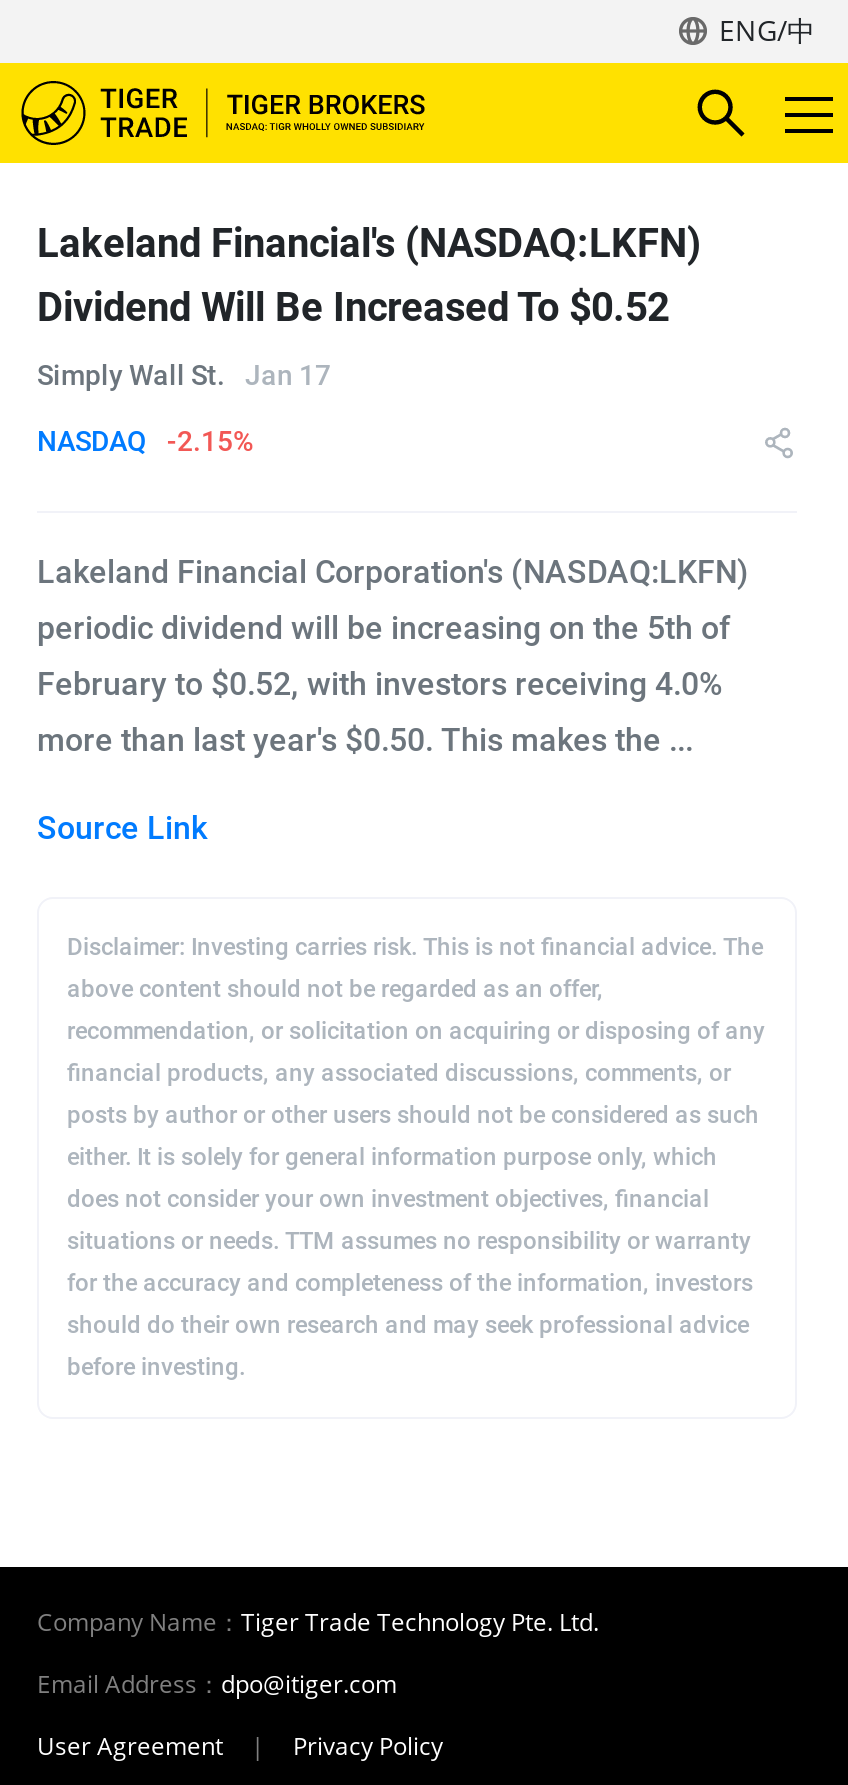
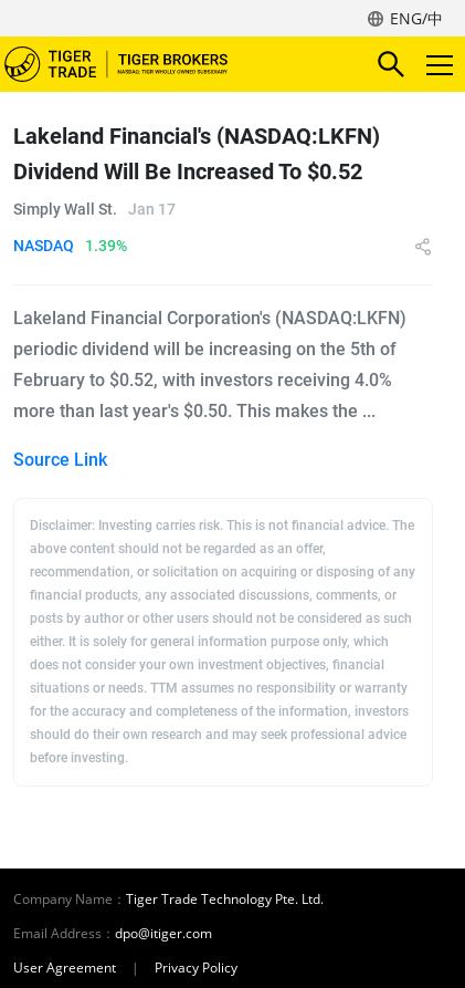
[37,425,253,457] NASDAQ -2.15% -> [13,237,127,254] NASDAQ 1.39%

